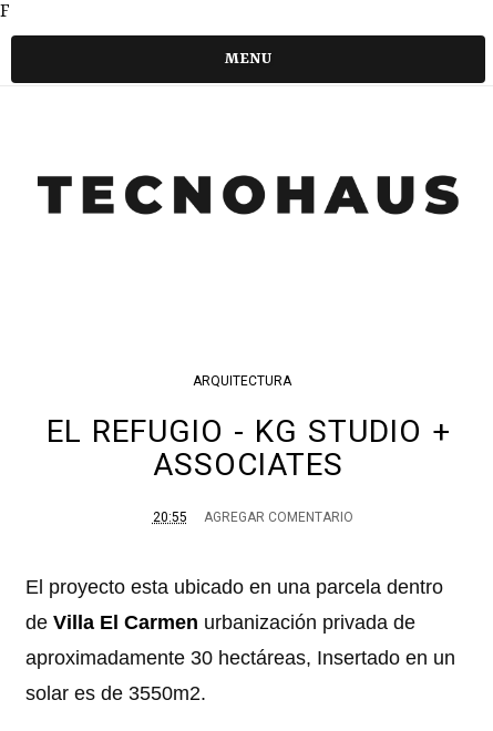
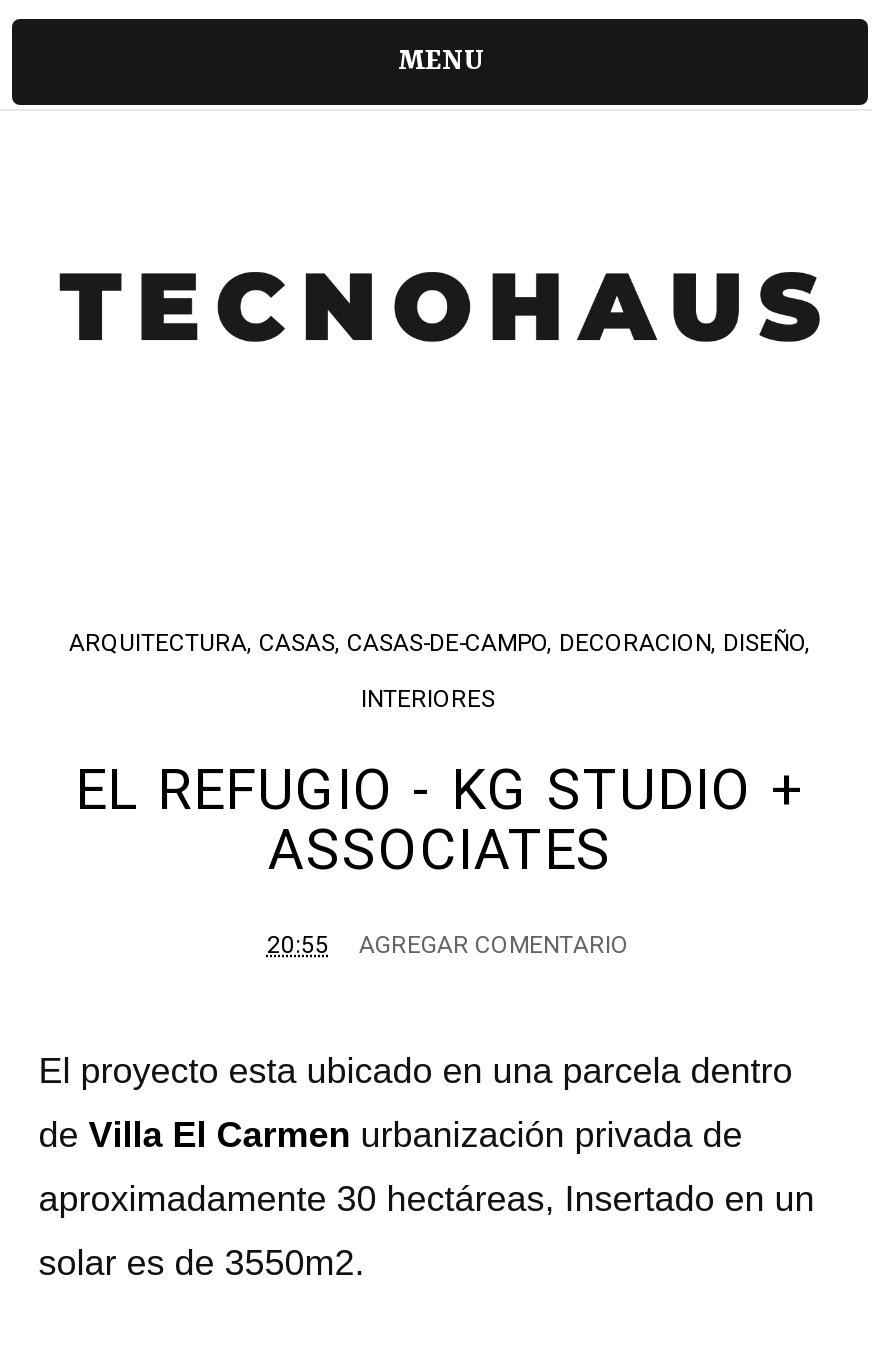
[0,2,10,22] F -> none
moved [225,50,271,68] -> [398,45,482,77]: MENU
[192,373,291,389] ARQUITECTURA -> [69,629,811,713] ARQUITECTURA, CASAS, CASAS-DE-CAMPO, DECORACION, DISEÑO, | INTERIORES

